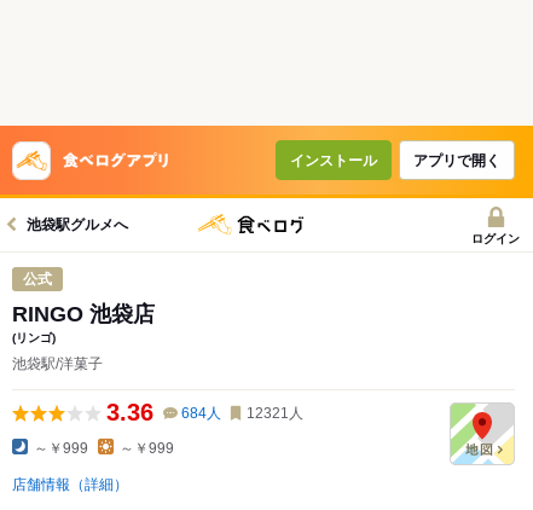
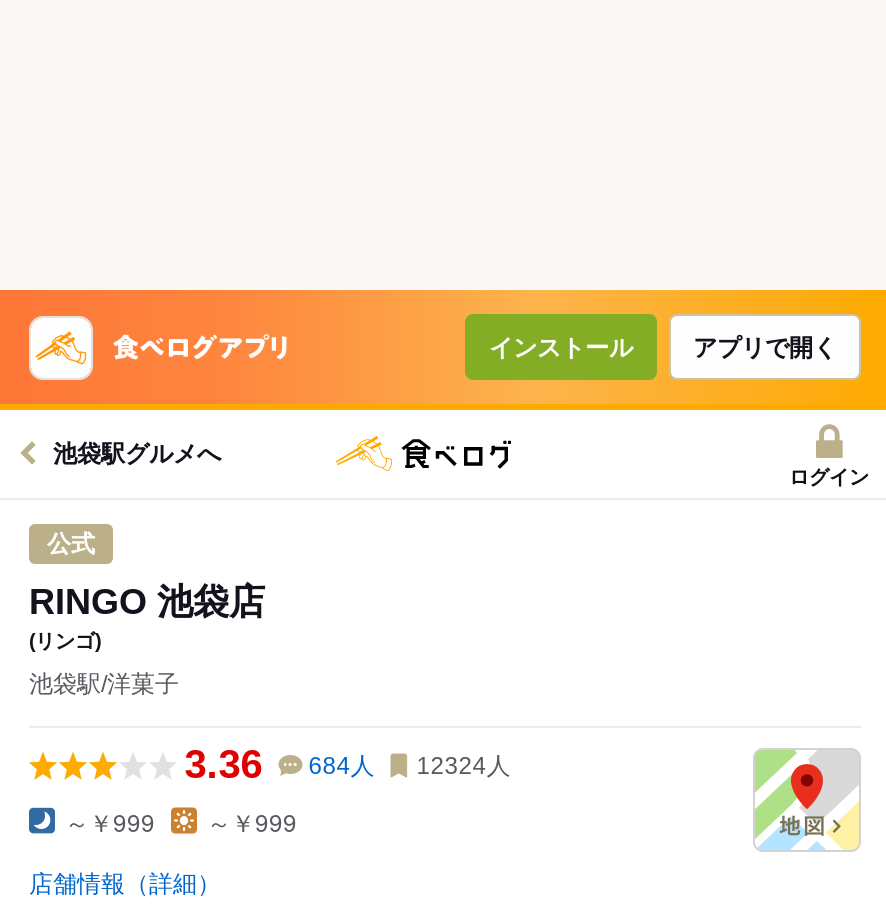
[106,399,303,425] 3.36 684人 12321人 -> [185,742,511,786] 3.36 684人 12324人

